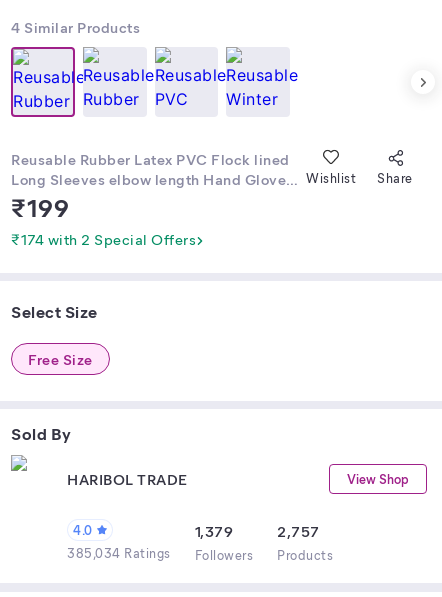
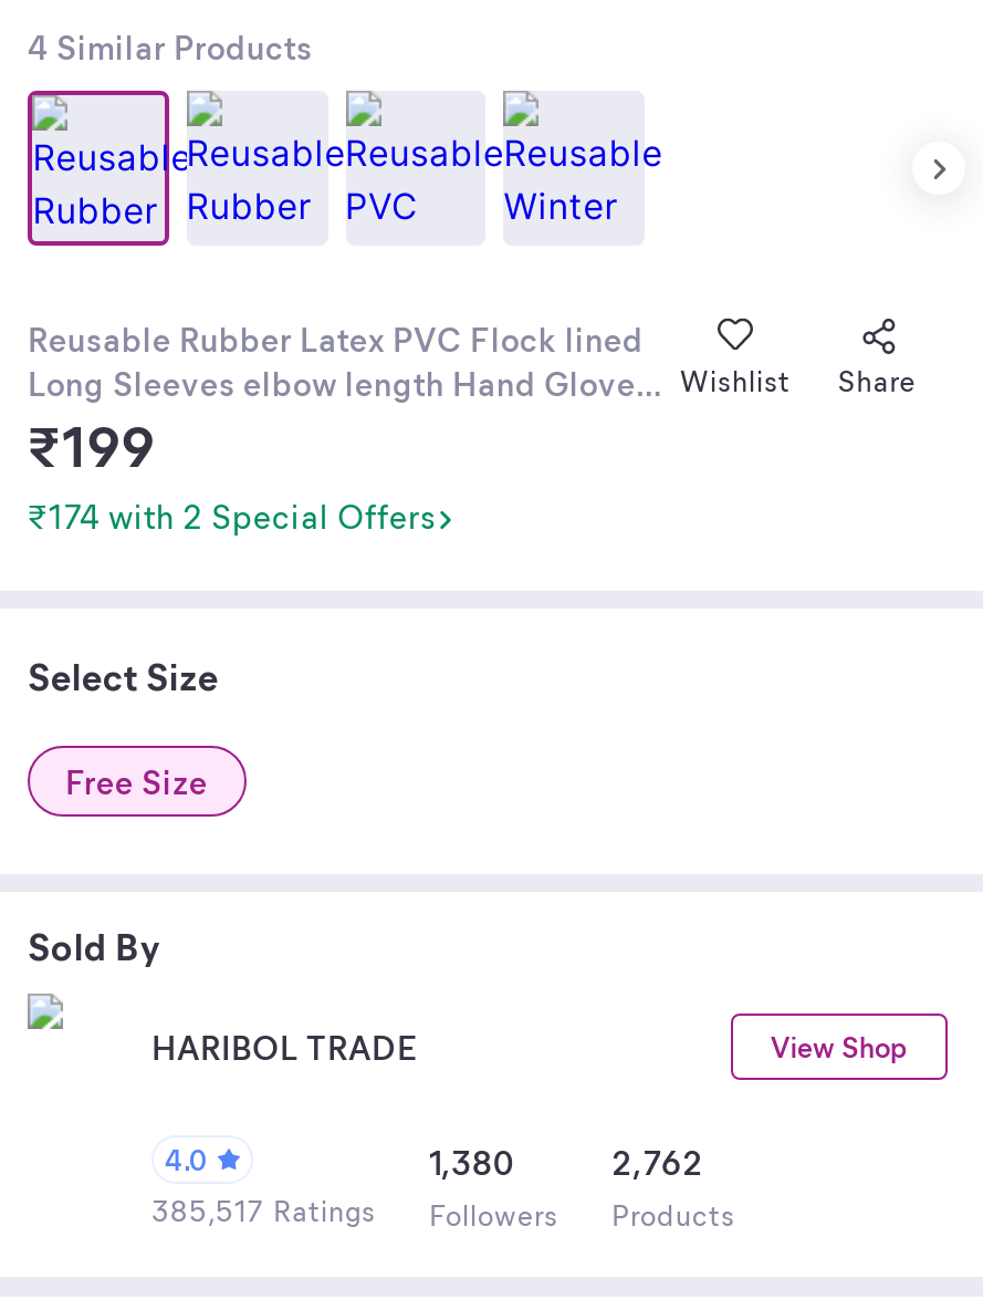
[194,521,233,541] 1,379 -> [429,1140,514,1184] 1,380
[277,521,319,541] 2,757 -> [611,1140,703,1184] 2,762
[67,544,333,563] 385,034 Ratings Followers Products -> [151,1191,735,1233] 385,517 Ratings Followers Products

